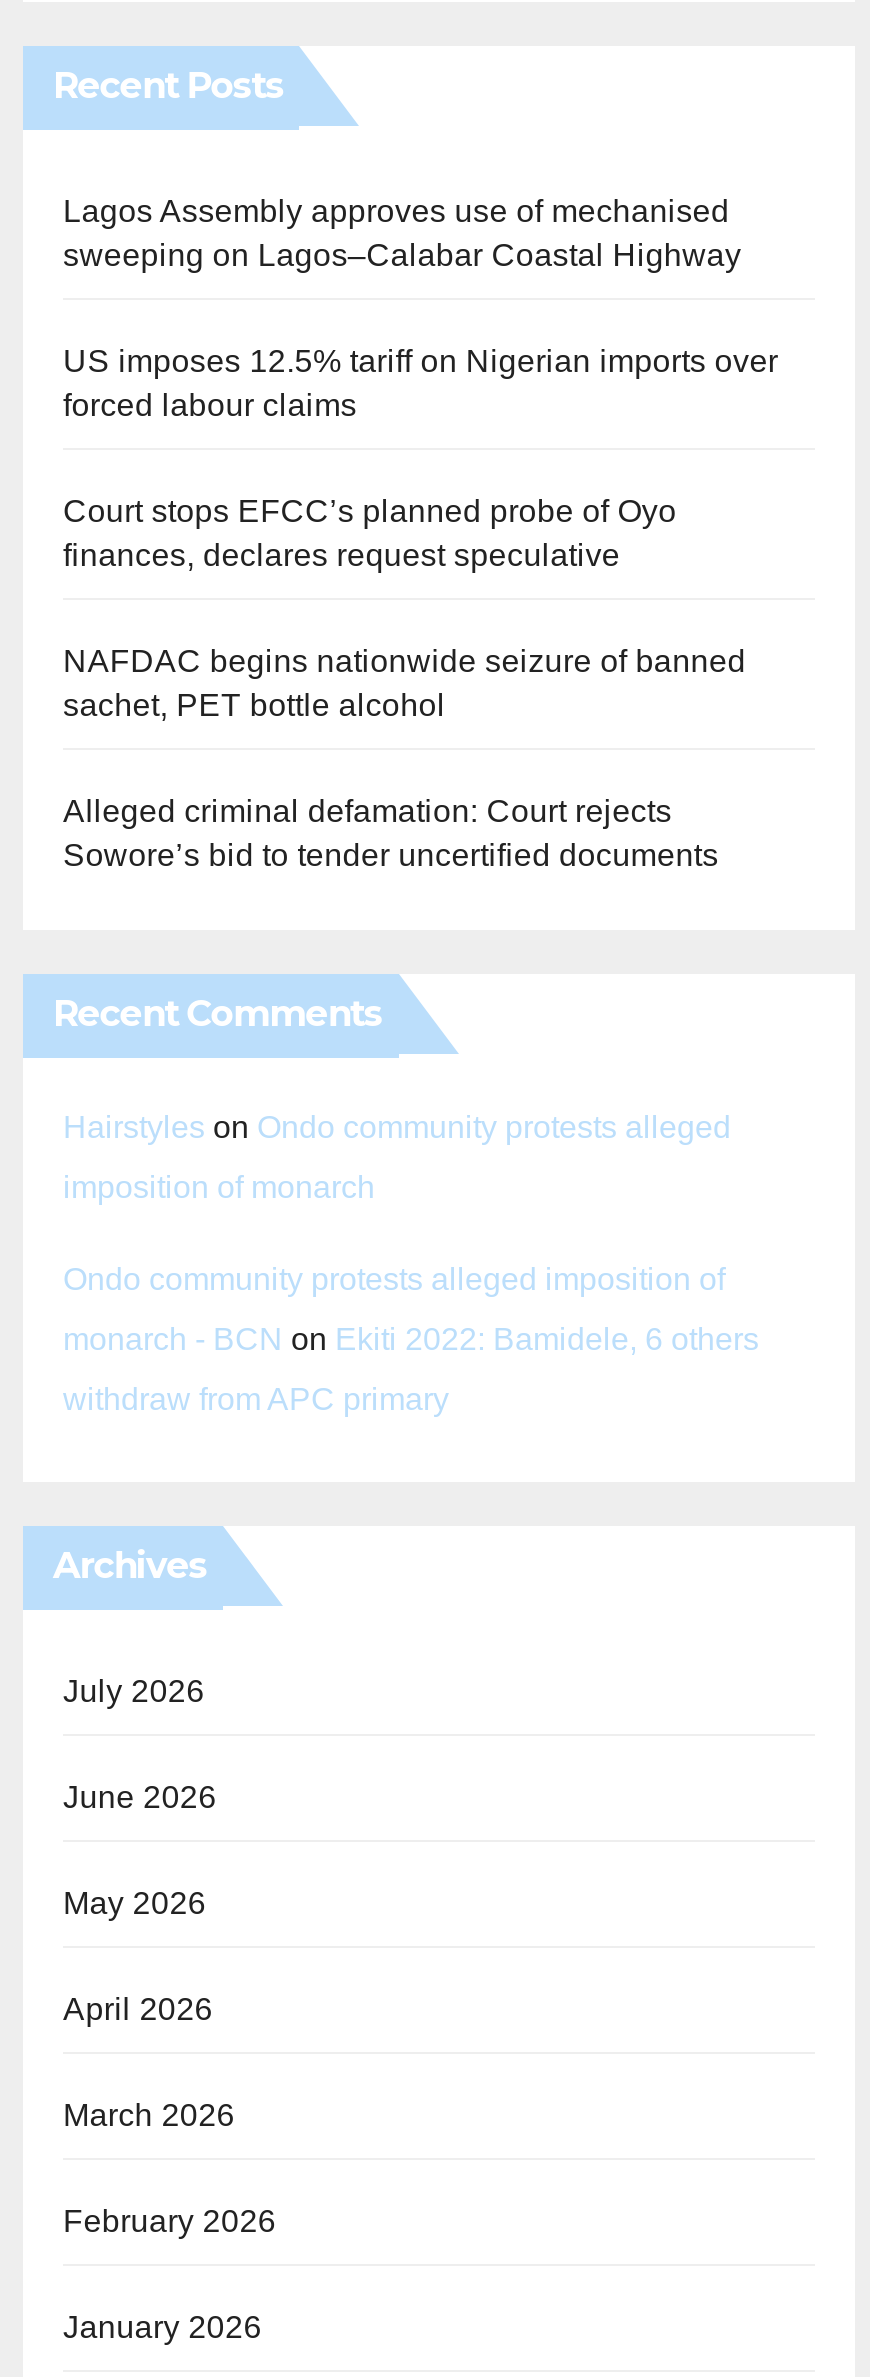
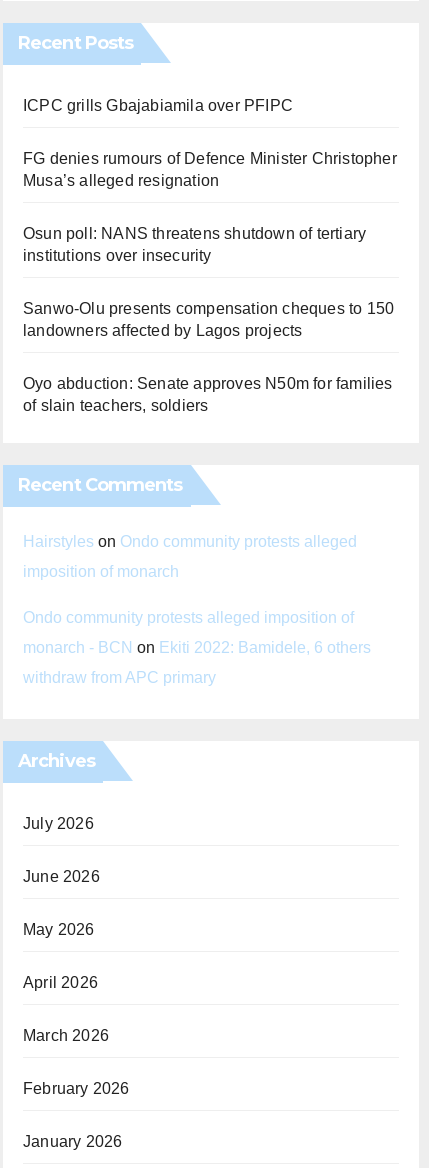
[63,194,741,272] Lagos Assembly approves use of mechanised | sweeping on Lagos–Calabar Coastal Highway -> [23,97,293,114] ICPC grills Gbajabiamila over PFIPC
[63,344,778,422] US imposes 12.5% tariff on Nigerian imports over | forced labour claims -> [23,150,397,189] FG denies rumours of Defence Minister Christopher | Musa’s alleged resignation
[63,494,677,572] Court stops EFCC’s planned probe of Oyo | finances, declares request speculative -> [23,225,366,264] Osun poll: NANS threatens shutdown of tertiary | institutions over insecurity
[63,644,746,722] NAFDAC begins nationwide seizure of banned | sachet, PET bottle alcohol -> [23,300,394,339] Sanwo-Olu presents compensation cheques to 150 | landowners affected by Lagos projects
[63,794,719,872] Alleged criminal defamation: Court rejects | Sowore’s bid to tender uncertified documents -> [23,375,393,414] Oyo abduction: Senate approves N50m for families | of slain teachers, soldiers

